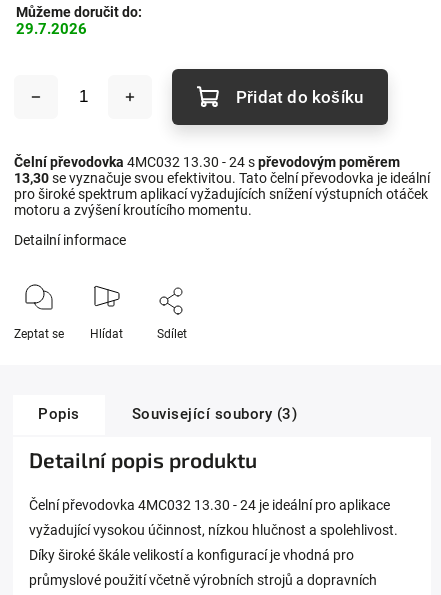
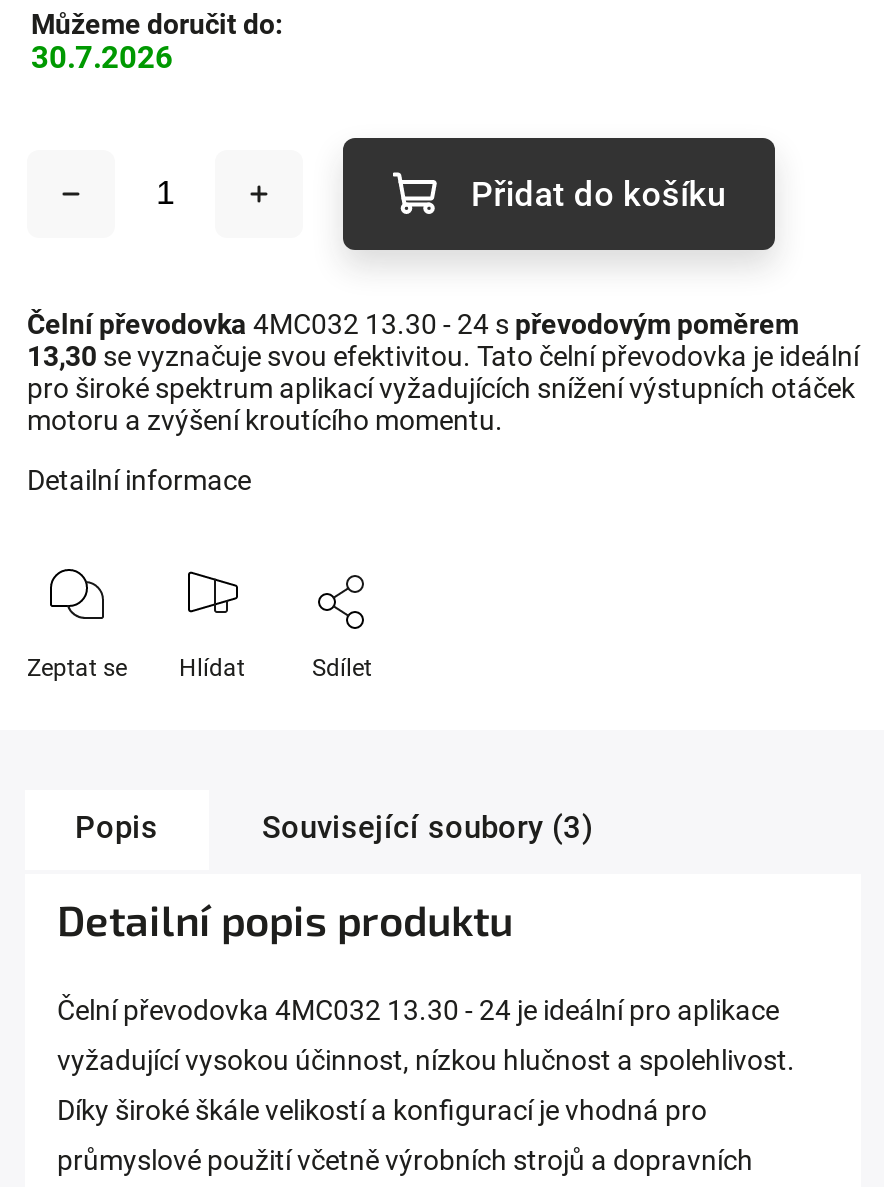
[16,20,87,38] 29.7.2026 -> [31,40,173,76] 30.7.2026

